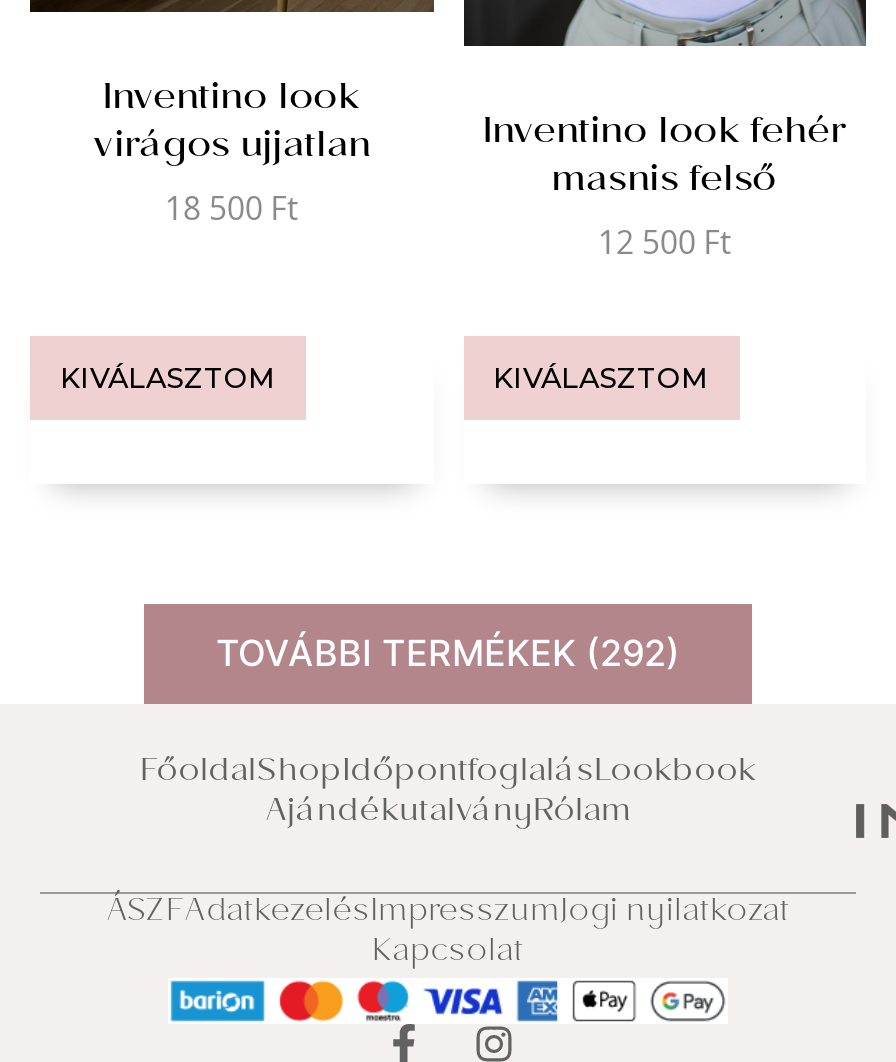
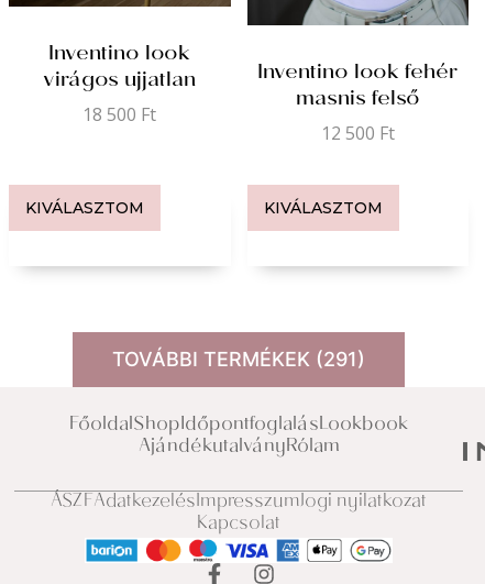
[216,631,680,673] TOVÁBBI TERMÉKEK (292) -> [112,347,365,371] TOVÁBBI TERMÉKEK (291)

